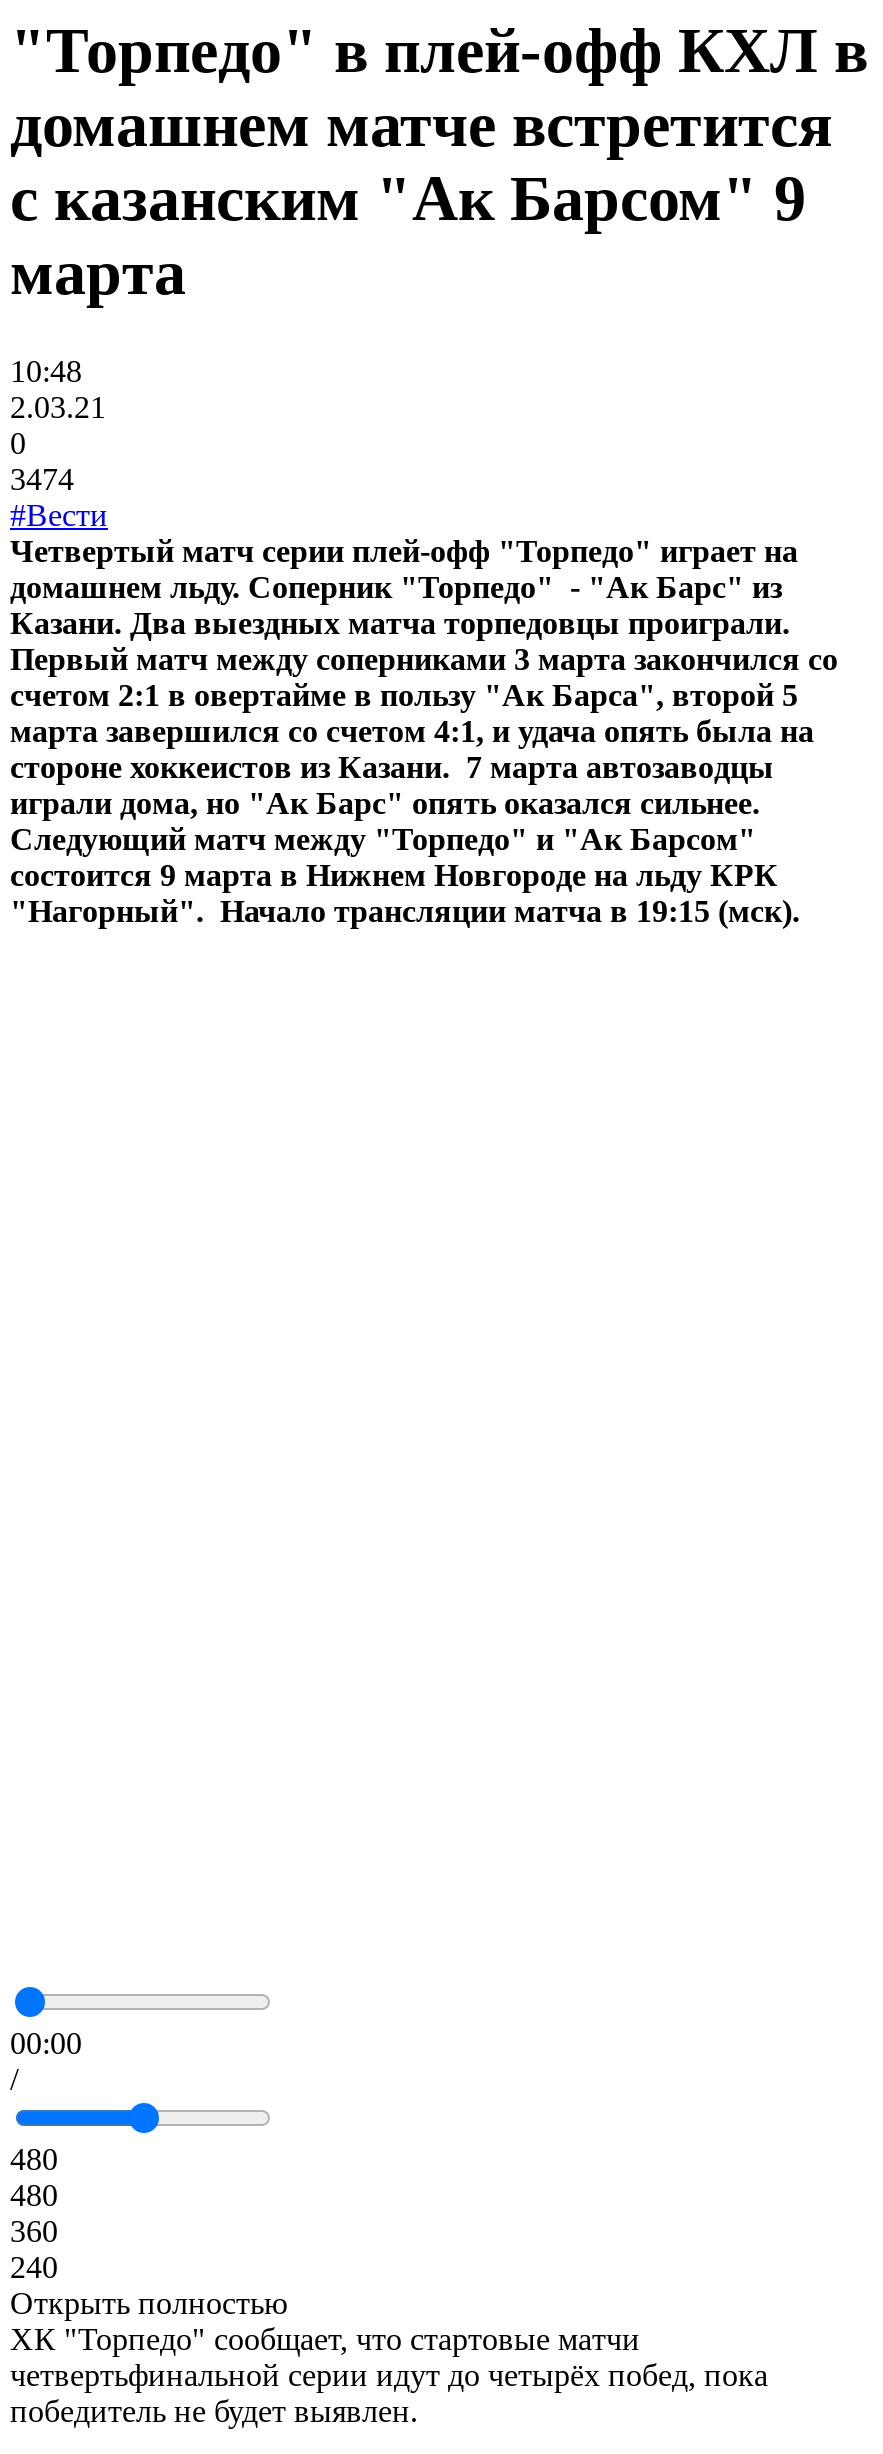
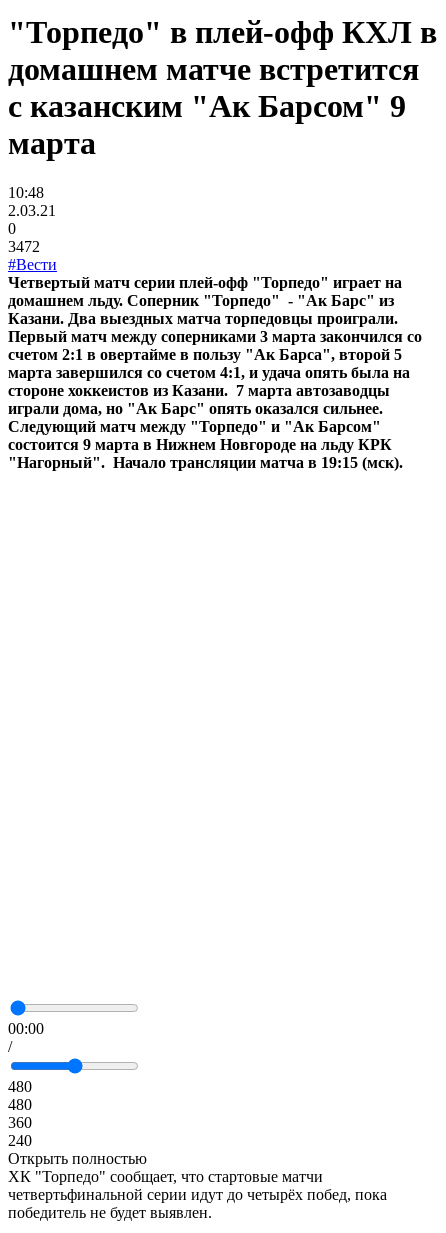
[10,462,74,496] 3474 -> [8,238,40,255] 3472

